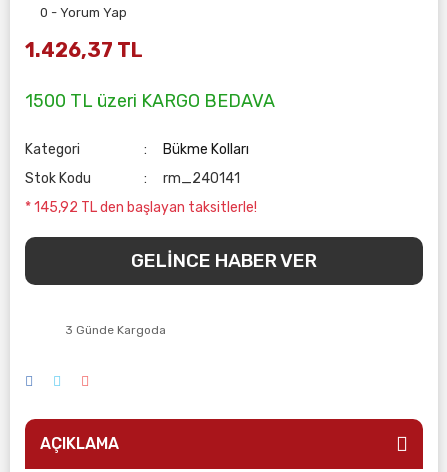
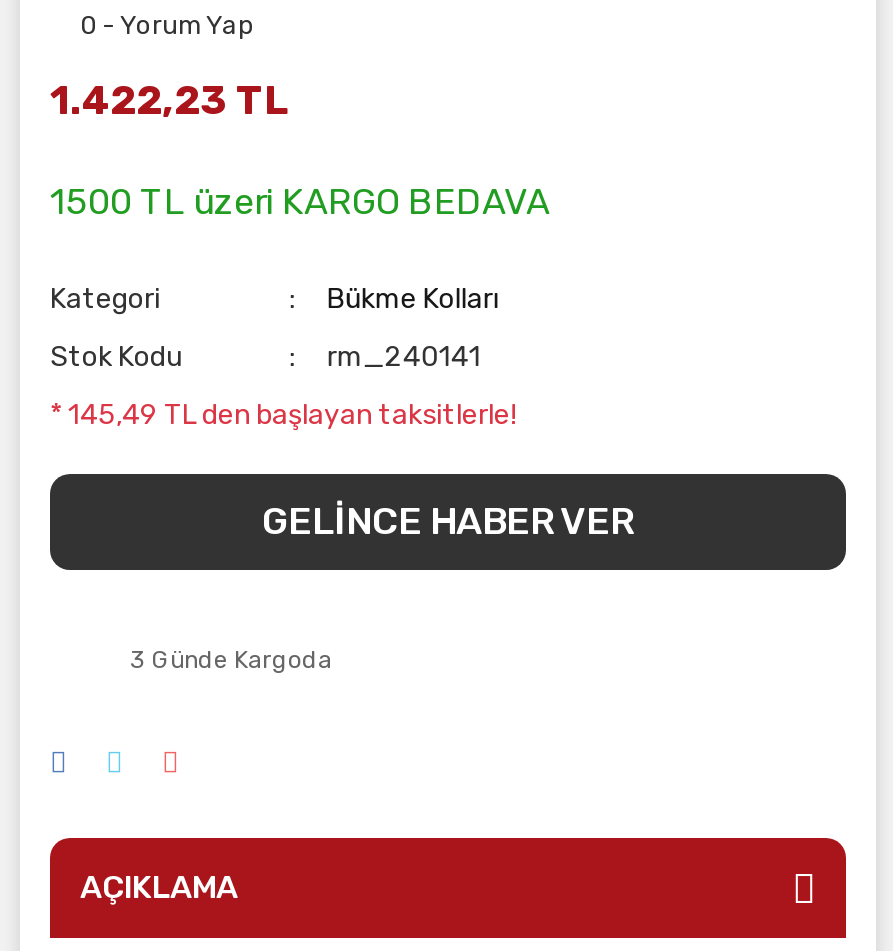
[25,38,143,62] 1.426,37 TL -> [50,76,288,124] 1.422,23 TL
[25,199,257,216] * 145,92 TL den başlayan taksitlerle! -> [50,398,516,432] * 145,49 TL den başlayan taksitlerle!

